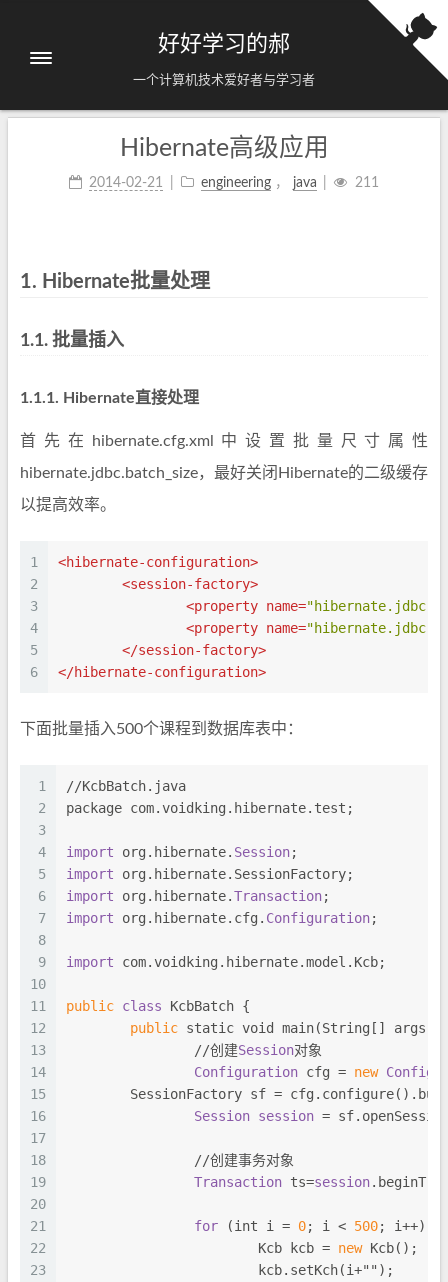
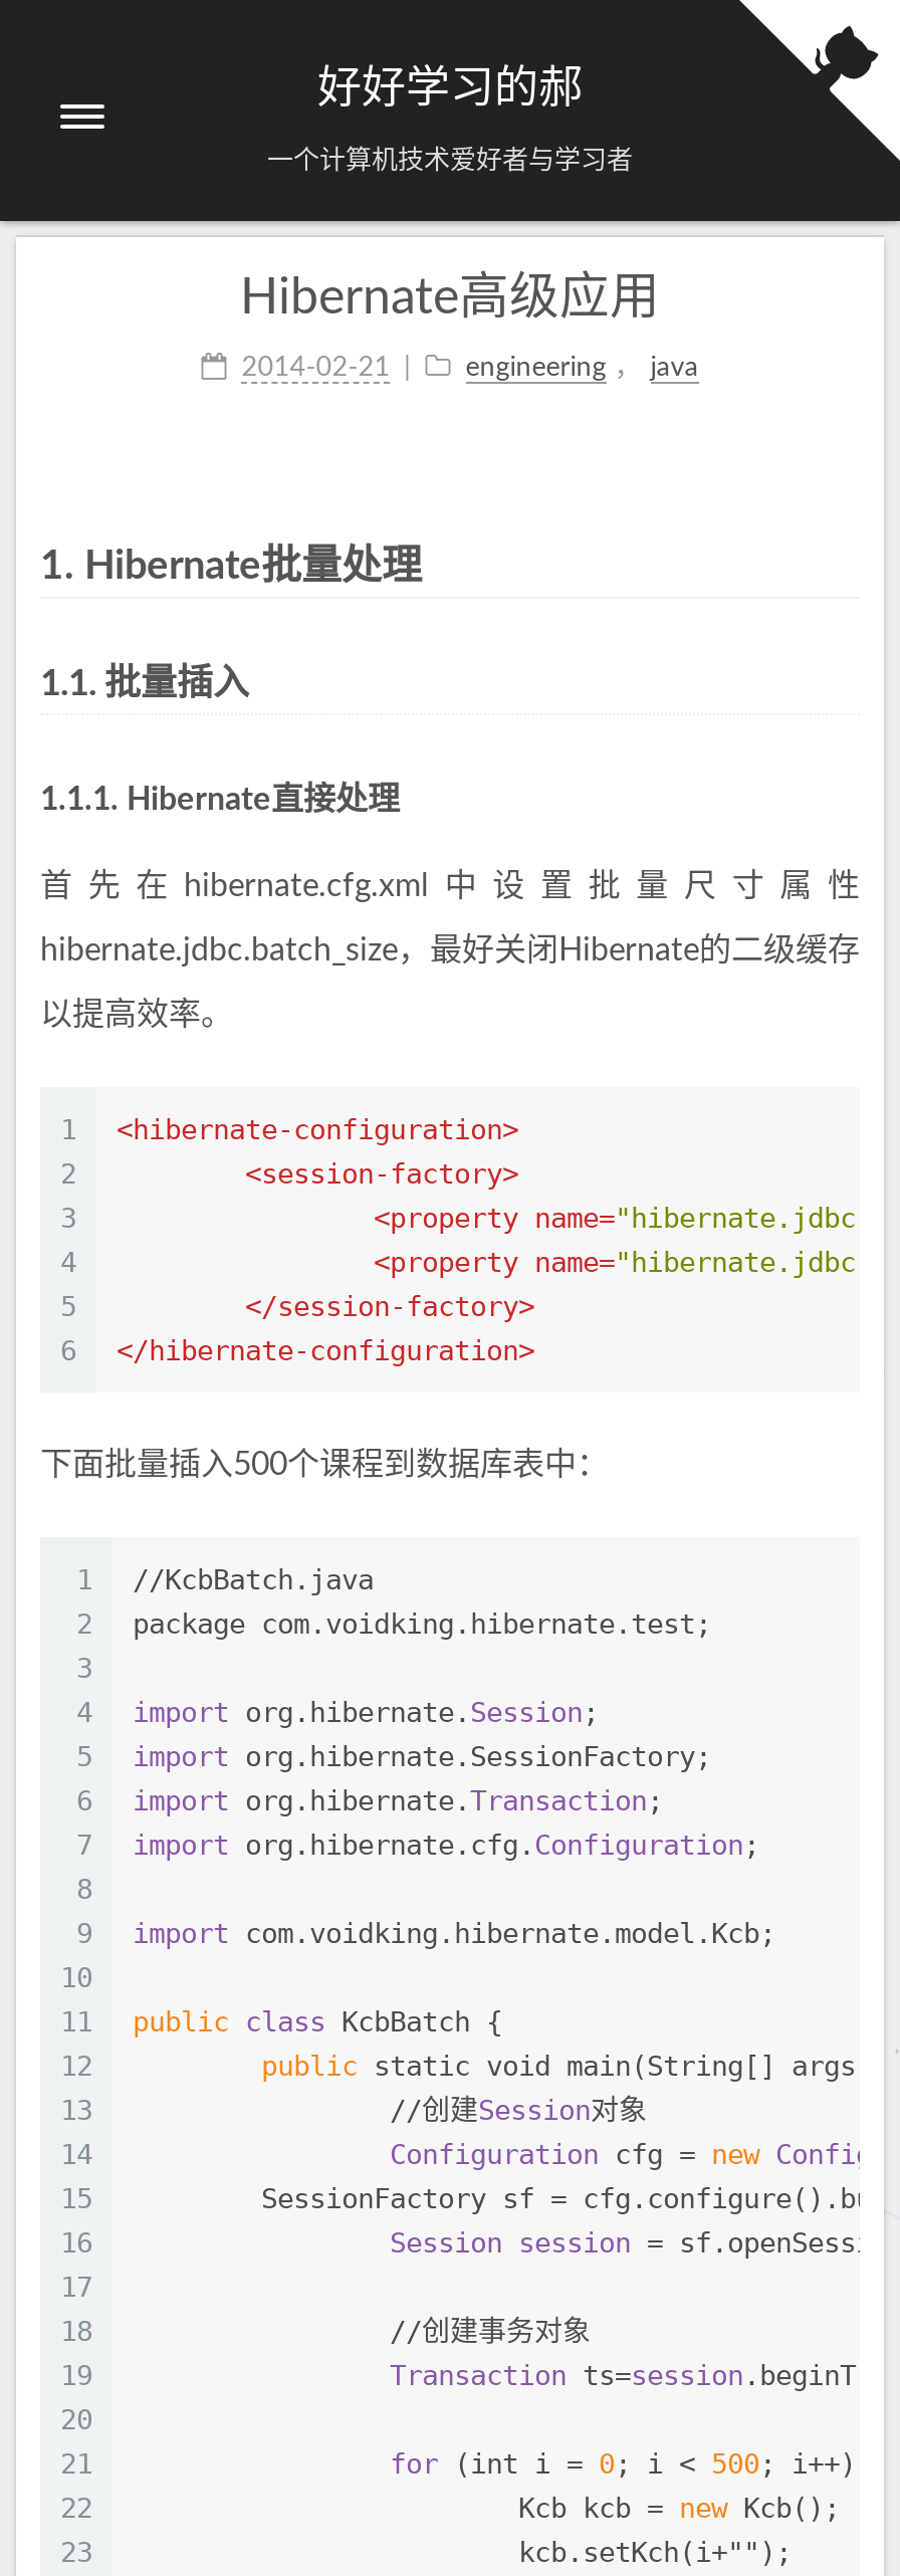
[355,176,379,190] 211 -> none

